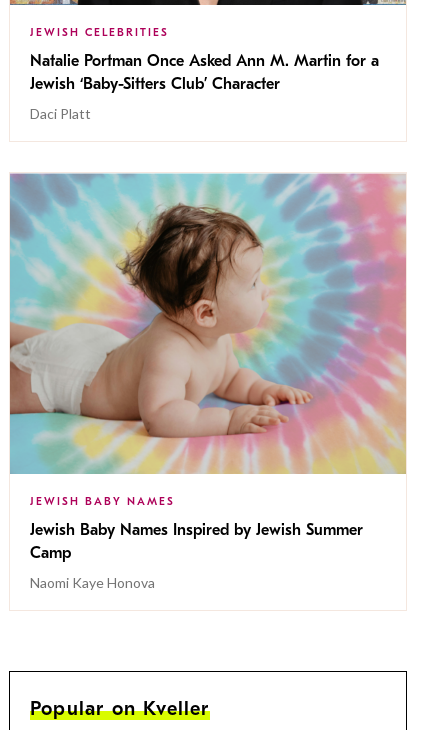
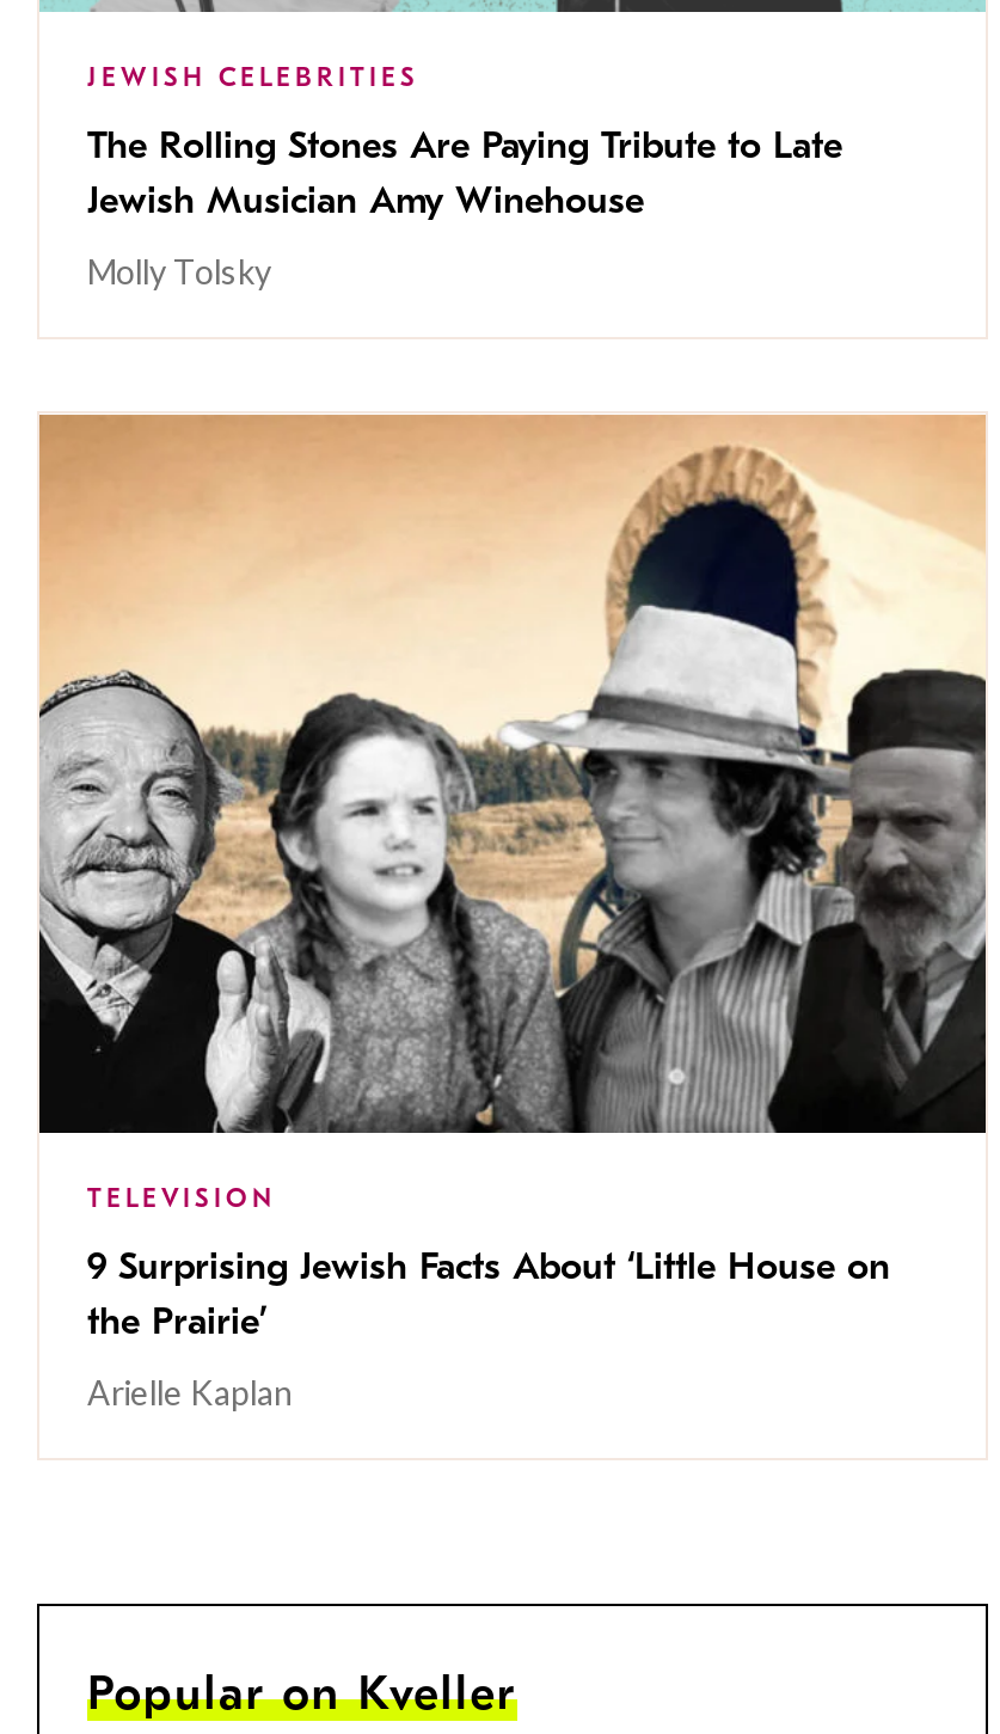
[30,52,379,93] Natalie Portman Once Asked Ann M. Martin for a | Jewish ‘Baby-Sitters Club’ Character -> [87,125,842,223] The Rolling Stones Are Paying Tribute to Late | Jewish Musician Amy Winehouse
[30,105,91,122] Daci Platt -> [87,252,271,292] Molly Tolsky
[9,173,407,508] [image] | JEWISH BABY NAMES -> [37,413,988,1215] [image] | TELEVISION
[30,521,363,562] Jewish Baby Names Inspired by Jewish Summer | Camp -> [87,1246,890,1344] 9 Surprising Jewish Facts About ‘Little House on | the Prairie’
[30,574,155,591] Naomi Kaye Honova -> [87,1372,293,1413] Arielle Kaplan

